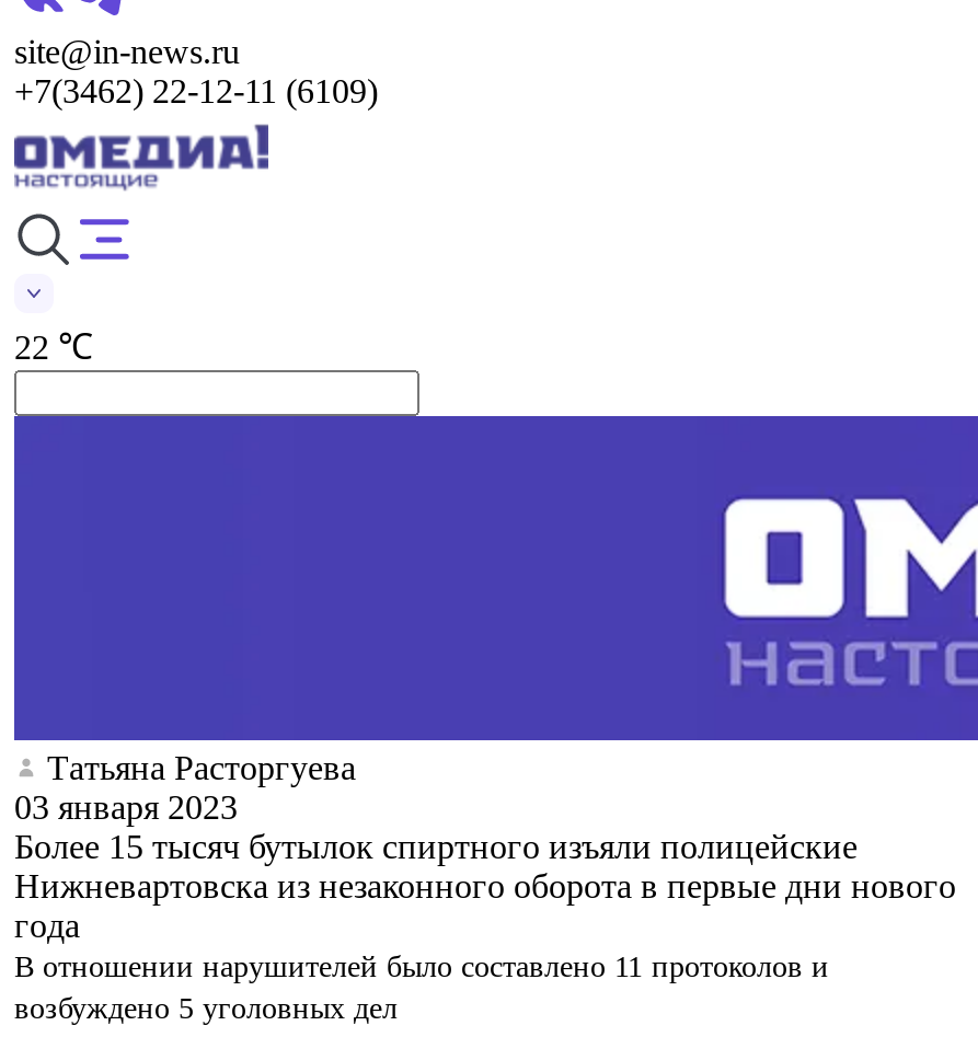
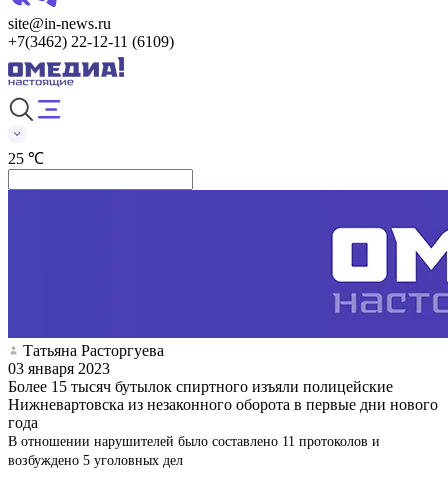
[14,328,93,365] 22 ℃ -> [8,150,44,167] 25 ℃

